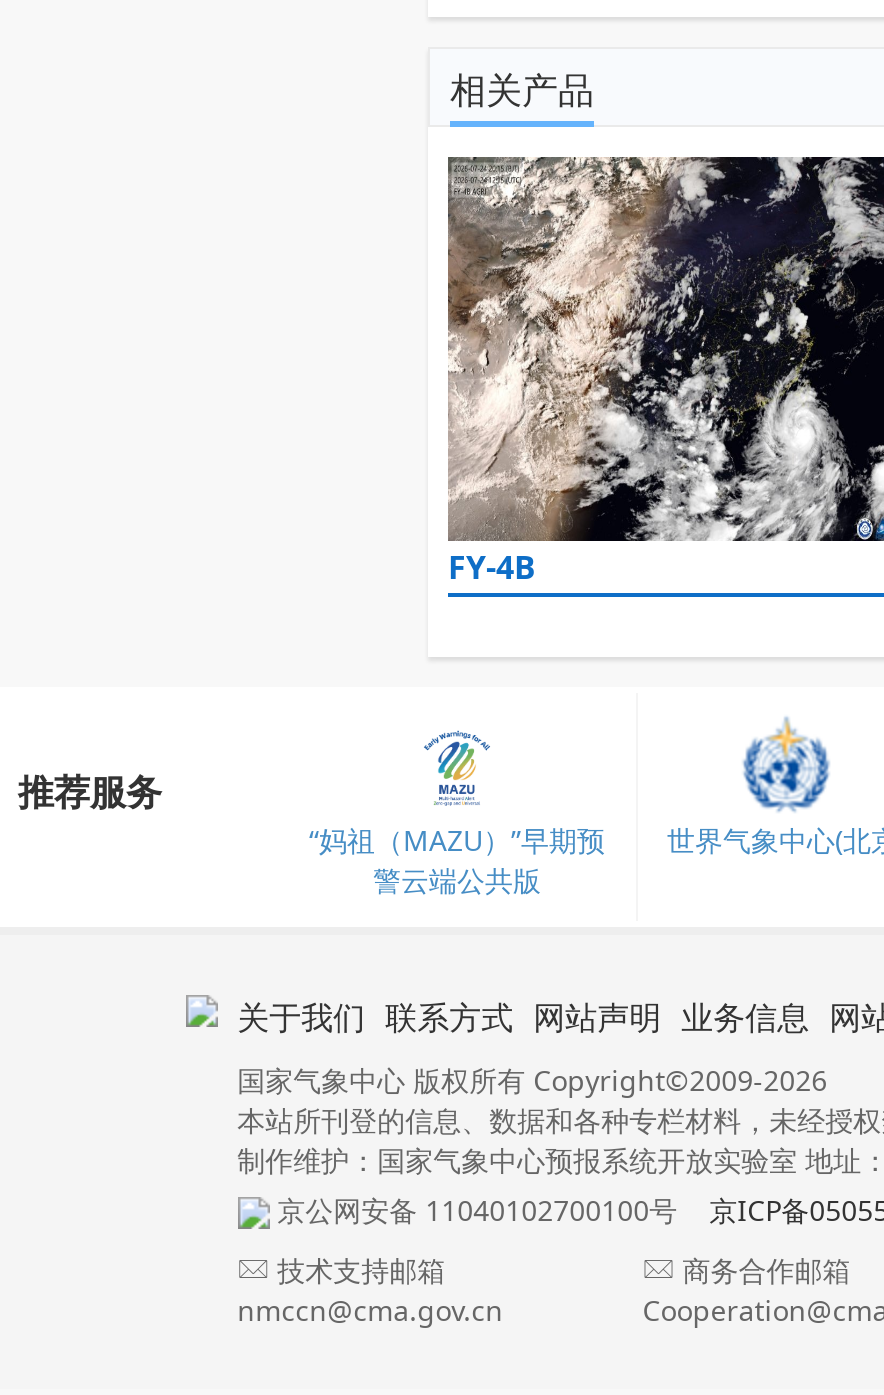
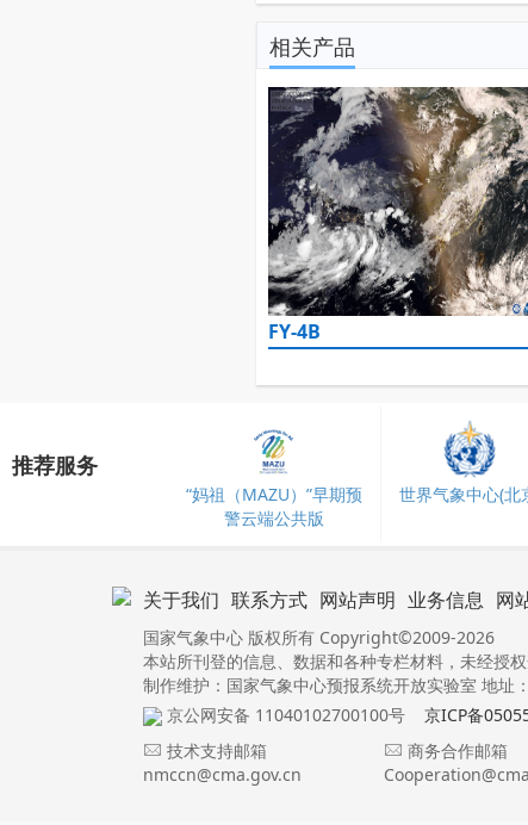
[446,155,878,543] [image] -> [267,86,524,317] [image]

